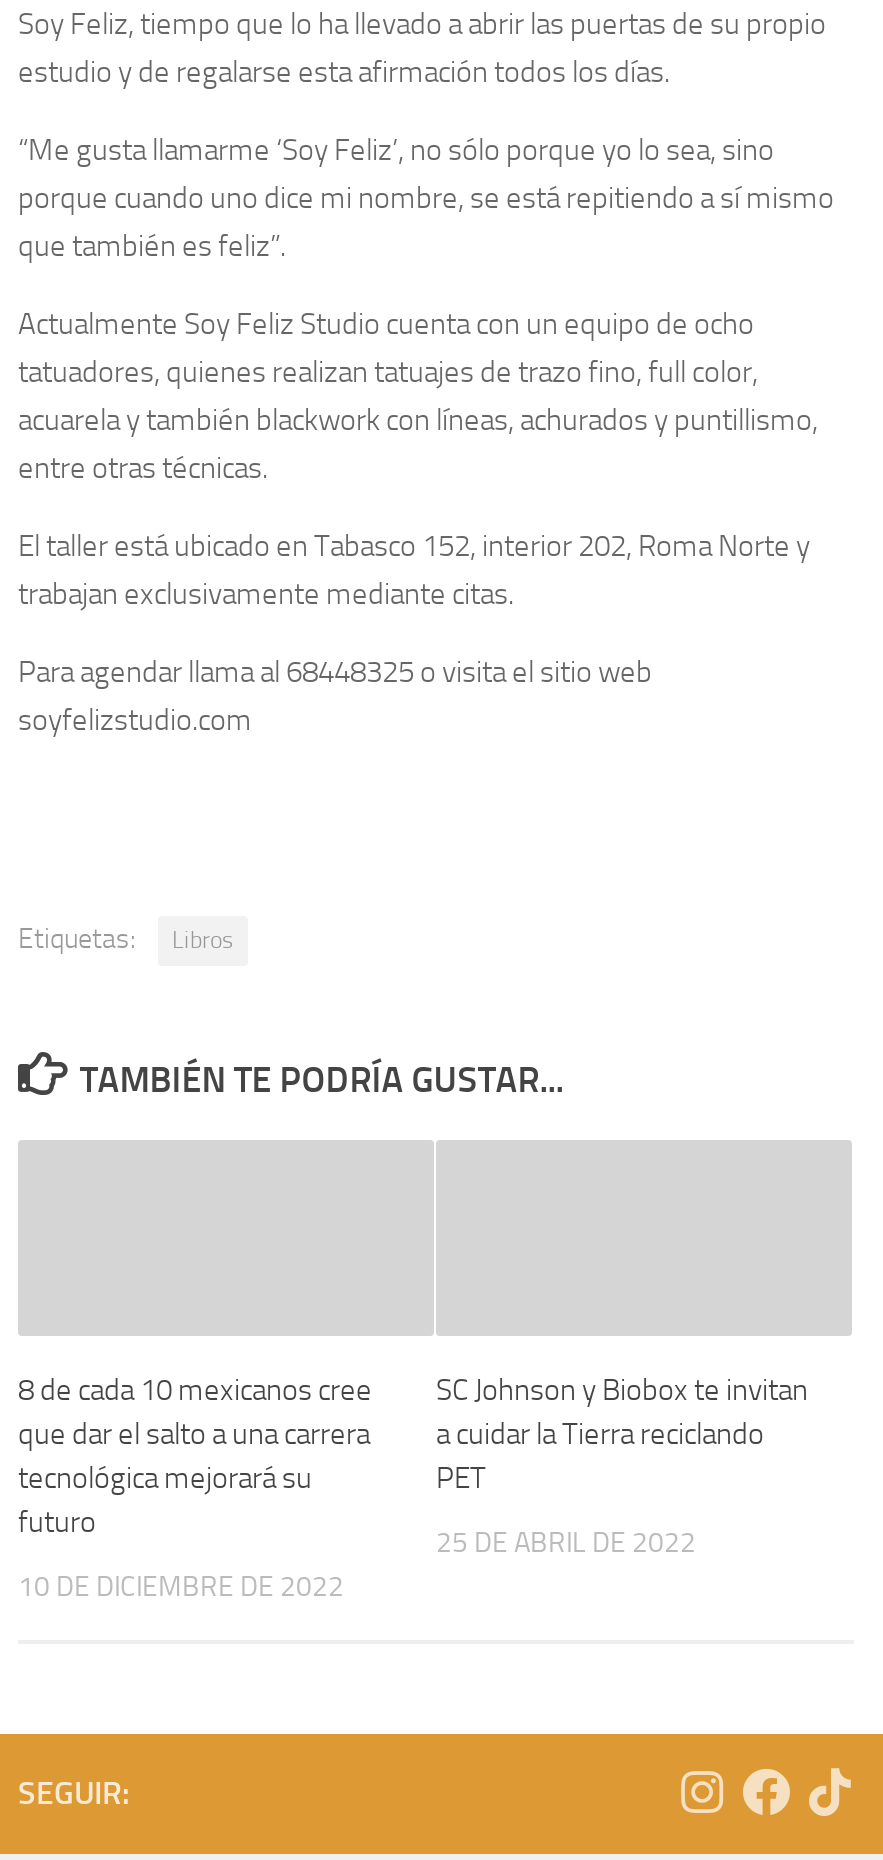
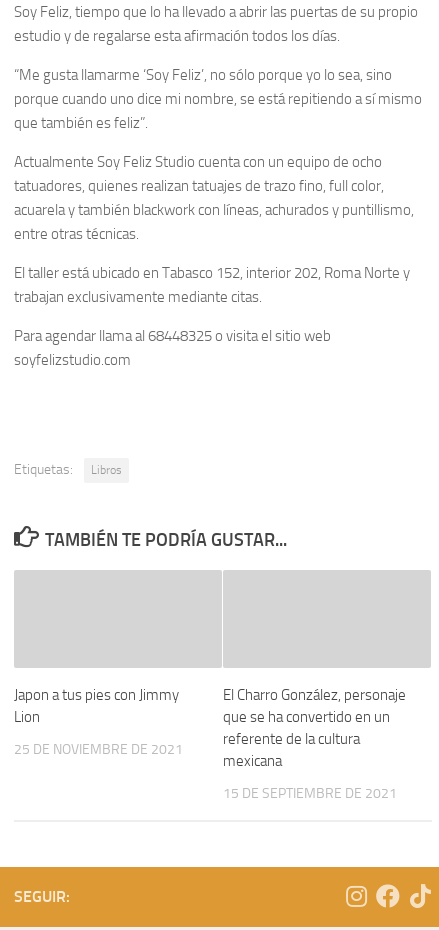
[18,1372,372,1540] 8 de cada 10 mexicanos cree | que dar el salto a una carrera | tecnológica mejorará su | futuro -> [14,686,179,726] Japon a tus pies con Jimmy | Lion
[436,1372,808,1496] SC Johnson y Biobox te invitan | a cuidar la Tierra reciclando | PET -> [223,686,406,770] El Charro González, personaje | que se ha convertido en un | referente de la cultura | mexicana
[436,1526,696,1560] 25 DE ABRIL DE 2022 -> [223,785,397,802] 15 DE SEPTIEMBRE DE 2021
[18,1570,344,1604] 10 DE DICIEMBRE DE 2022 -> [14,741,183,758] 25 DE NOVIEMBRE DE 2021

